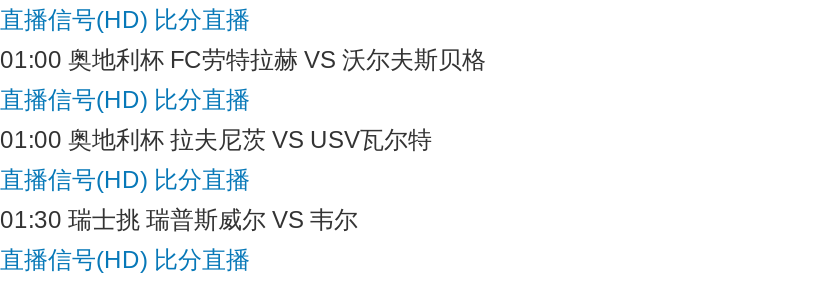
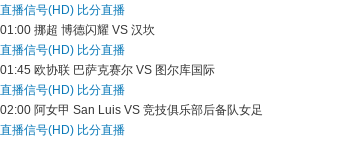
[0,46,486,74] 01:00 奥地利杯FC劳特拉赫 VS 沃尔夫斯贝格 -> [0,23,155,37] 01:00 挪超博德闪耀 VS 汉坎
[0,126,432,154] 01:00 奥地利杯拉夫尼茨 VS USV瓦尔特 -> [0,63,215,77] 01:45 欧协联巴萨克赛尔 VS 图尔库国际
[0,206,358,234] 01:30 瑞士挑瑞普斯威尔 VS 韦尔 -> [0,103,263,117] 02:00 阿女甲San Luis VS 竞技俱乐部后备队女足

